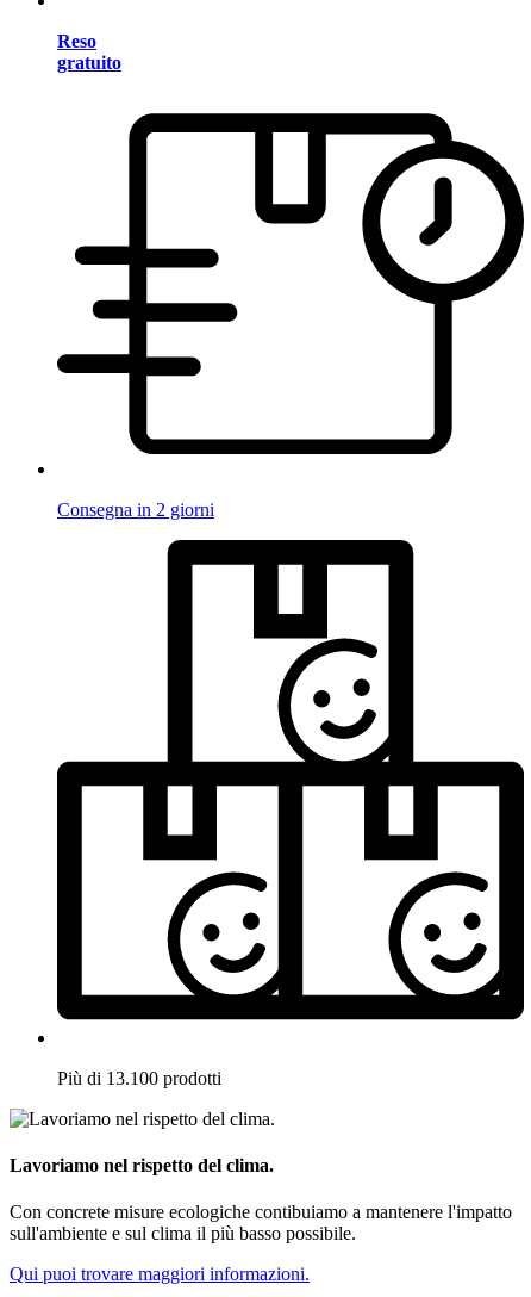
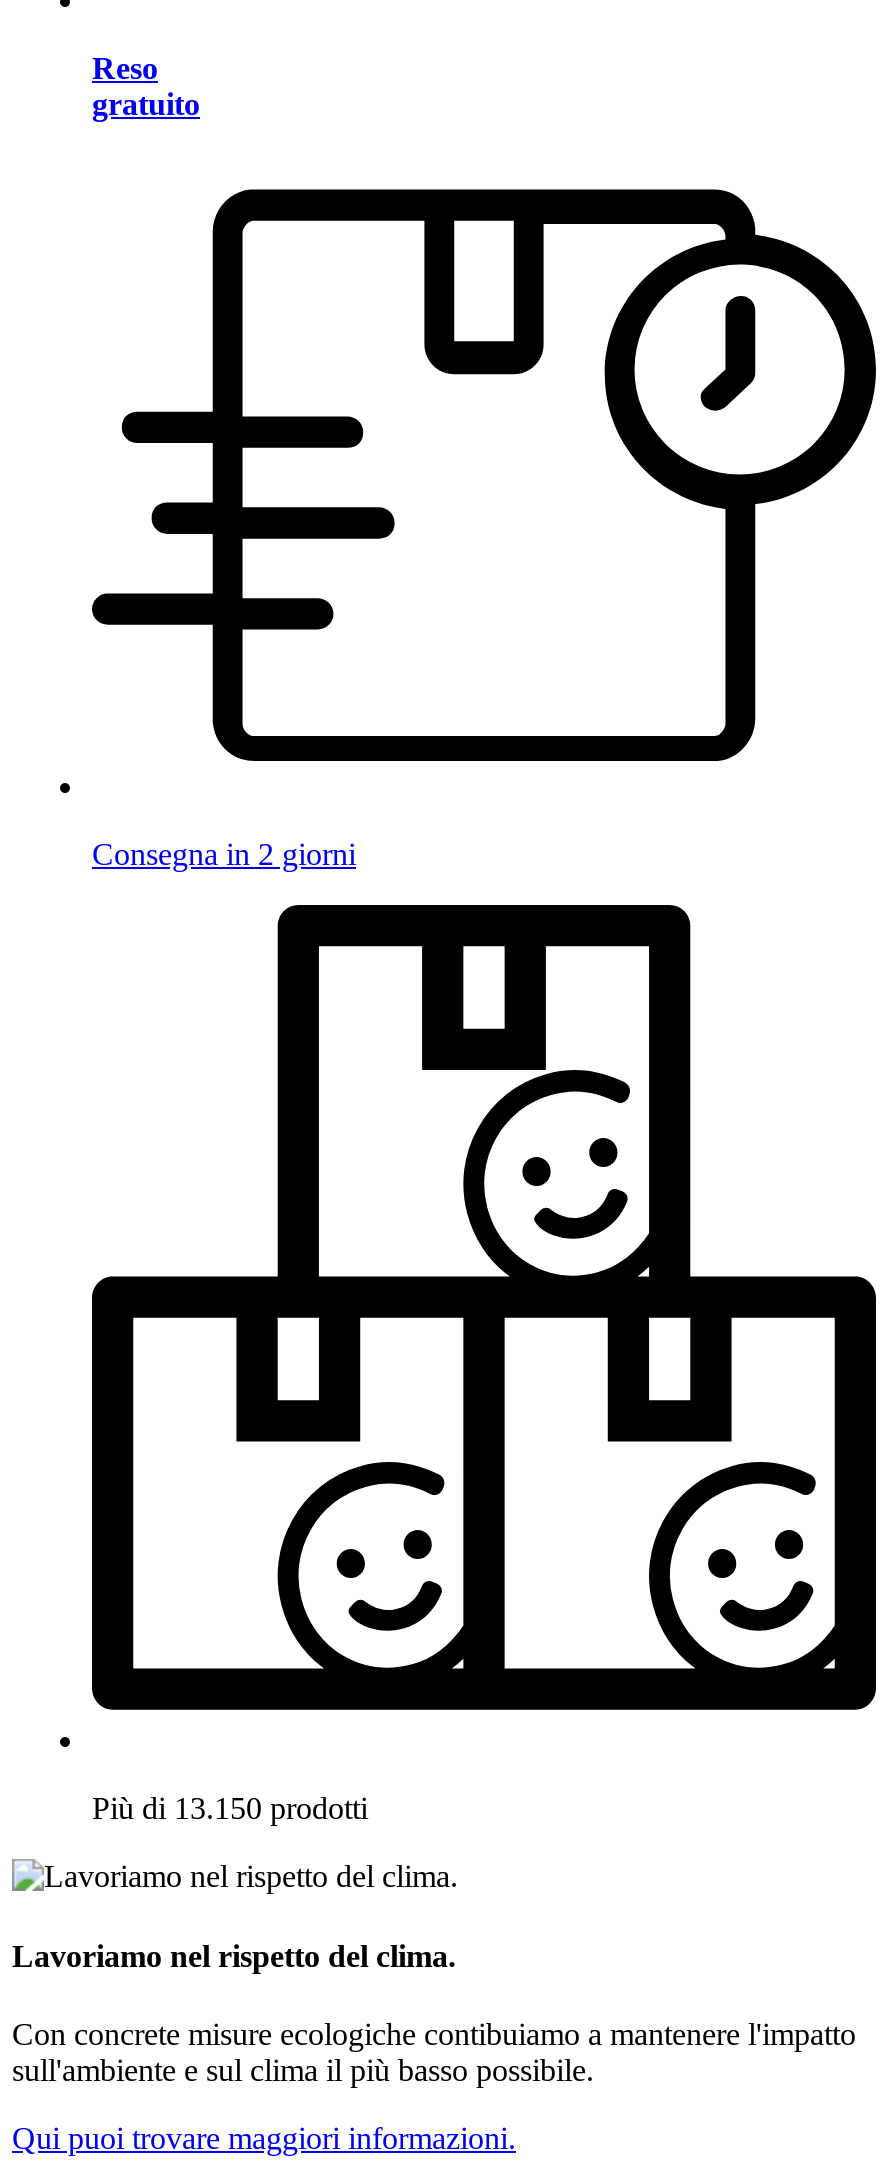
[57,1068,221,1088] Più di 13.100 prodotti -> [92,1792,368,1826] Più di 13.150 prodotti

